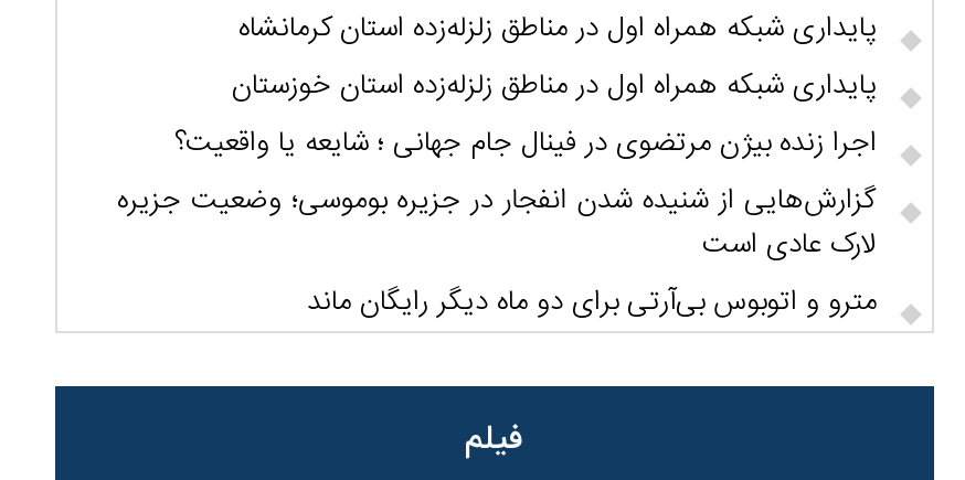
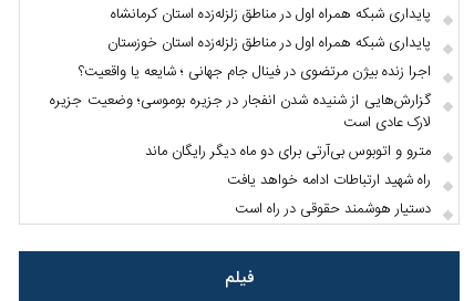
none -> [227,168,431,221] راه شهید ارتباطات ادامه خواهد یافت | دستیار هوشمند حقوقی در راه است

